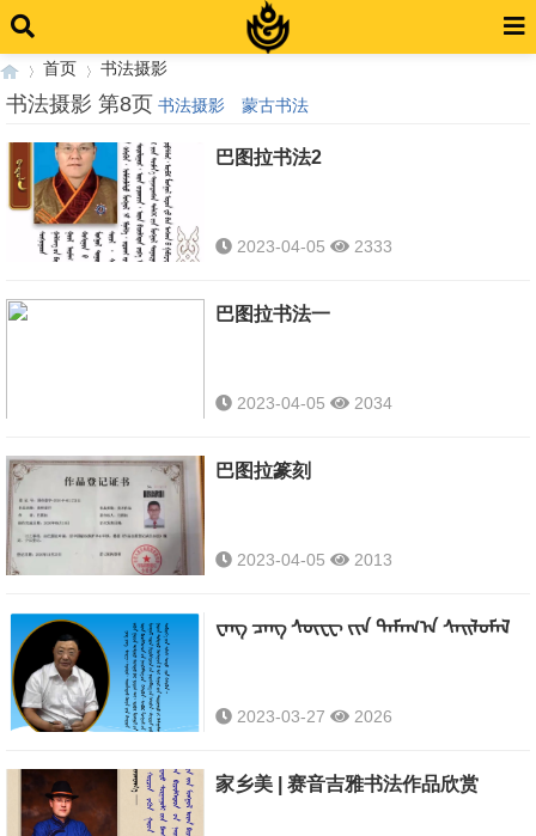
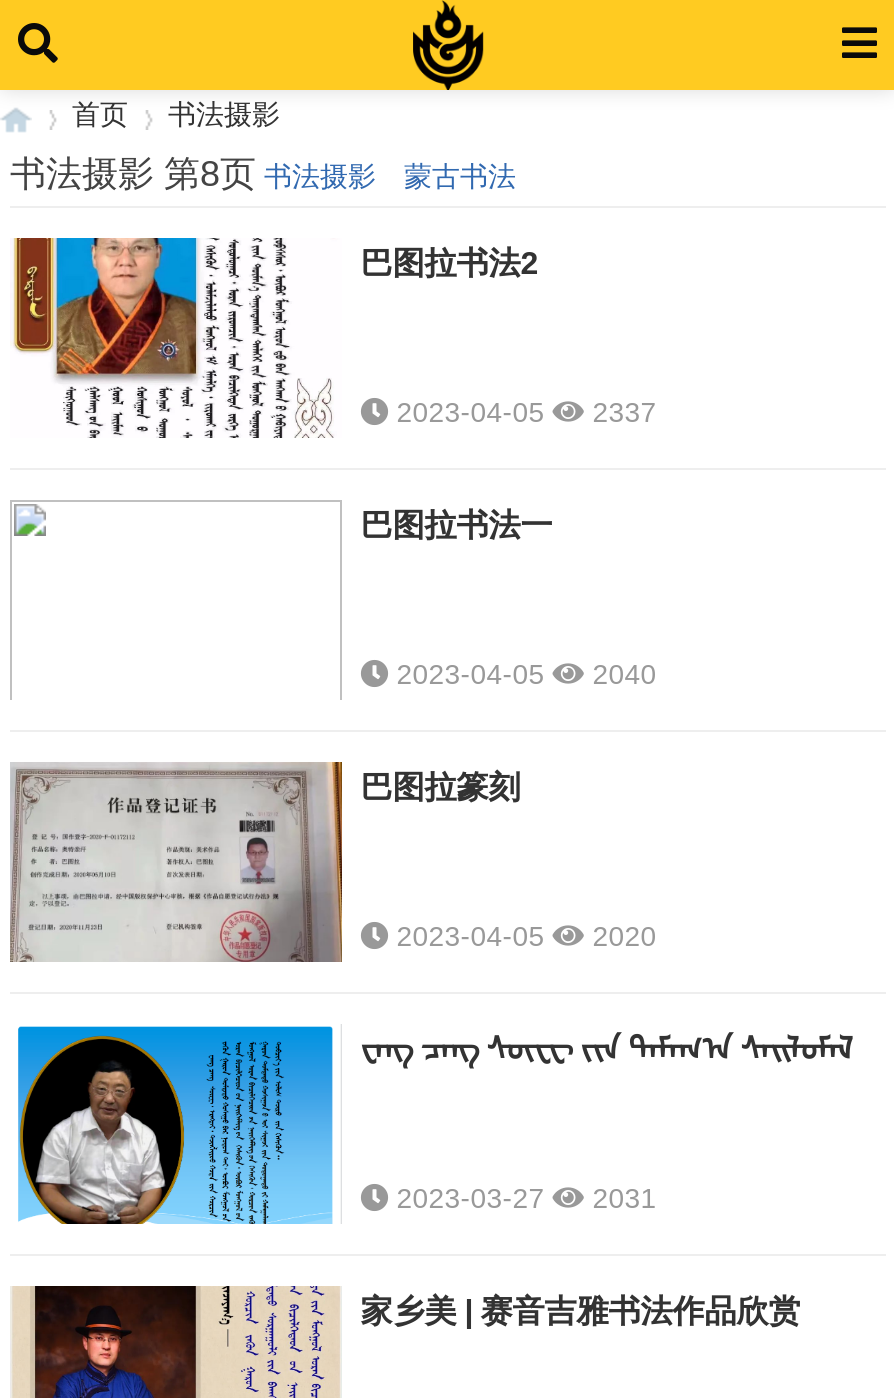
[237,237,393,256] 2023-04-05 2333 -> [396,396,656,428] 2023-04-05 2337
[237,393,393,413] 2023-04-05 2034 -> [396,658,656,690] 2023-04-05 2040
[237,550,393,569] 2023-04-05 2013 -> [396,920,656,952] 2023-04-05 2020
[237,707,393,726] 2023-03-27 2026 -> [396,1182,656,1214] 2023-03-27 2031

